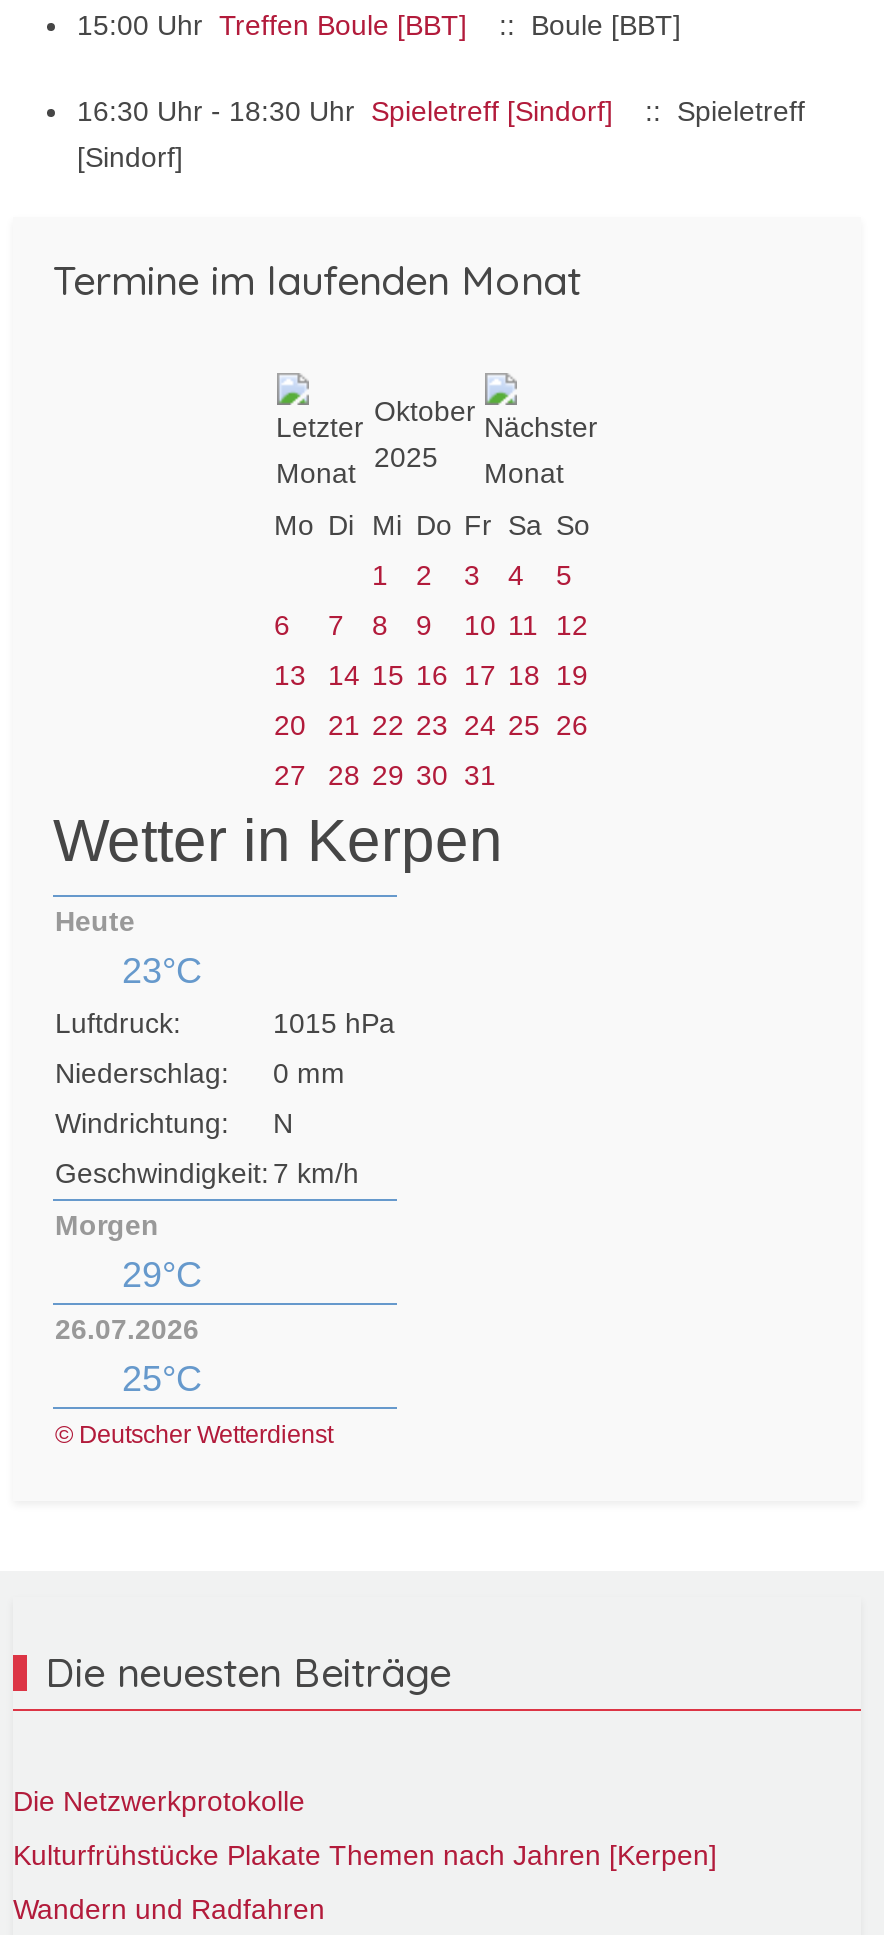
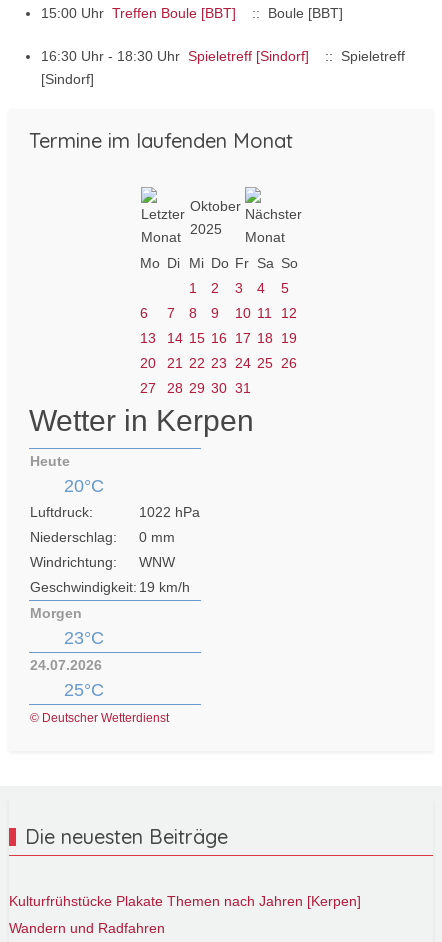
[122,952,202,992] 23°C -> [63,476,103,496] 20°C
[273,1008,395,1040] 1015 hPa -> [139,504,200,520] 1022 hPa
[273,1108,293,1140] N -> [139,554,175,570] WNW
[55,1158,359,1190] Geschwindigkeit: 7 km/h -> [30,579,190,595] Geschwindigkeit: 19 km/h
[55,1256,202,1346] 29°C | 26.07.2026 -> [30,628,103,673] 23°C | 24.07.2026
[13,1785,305,1817] Die Netzwerkprotokolle -> none

